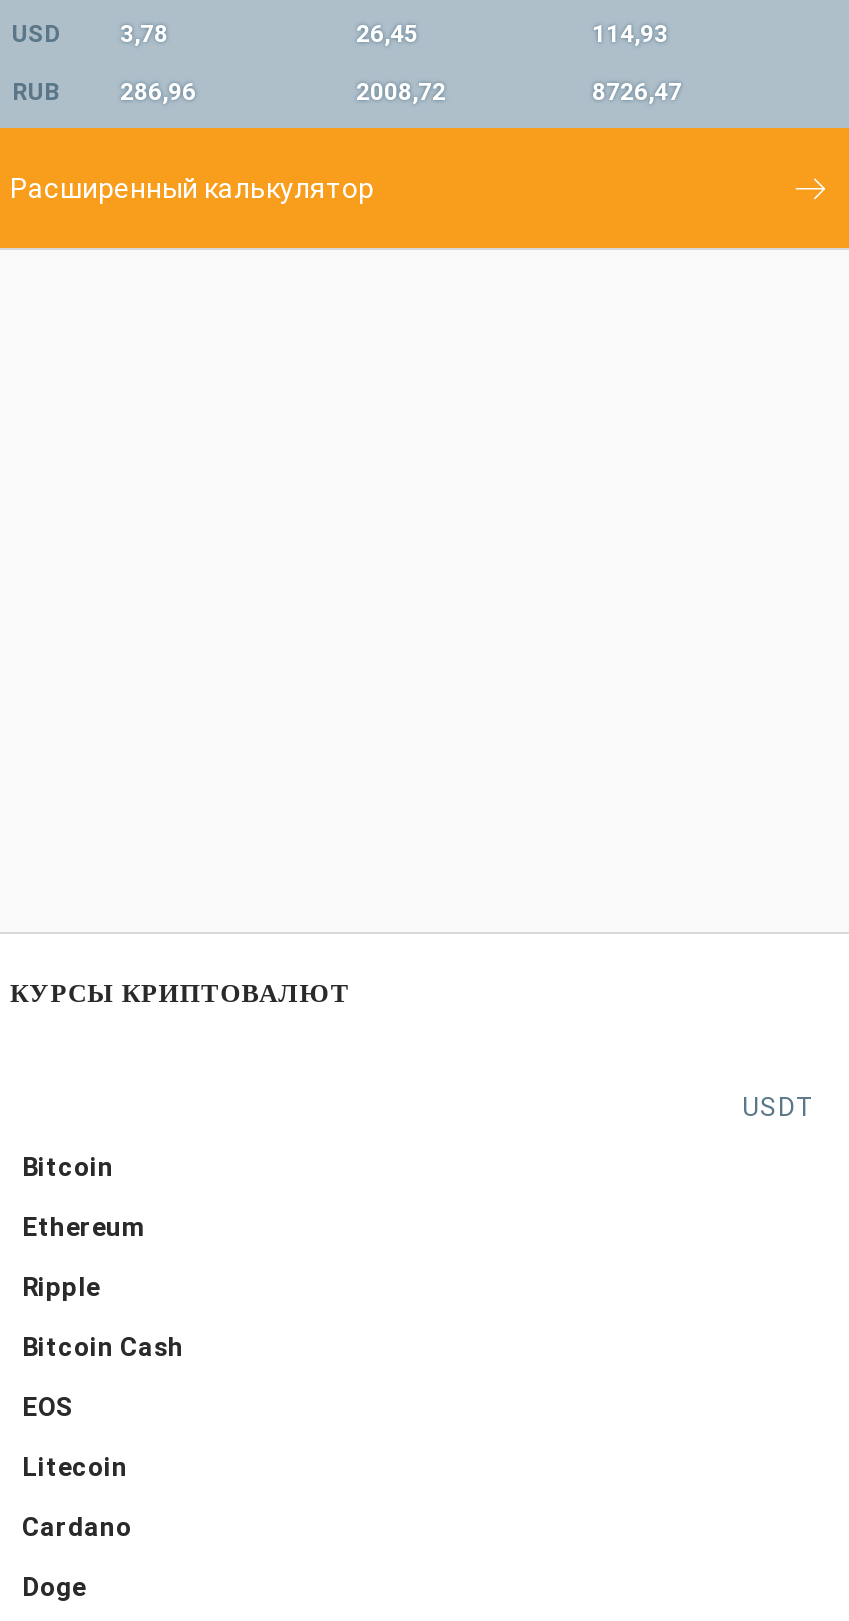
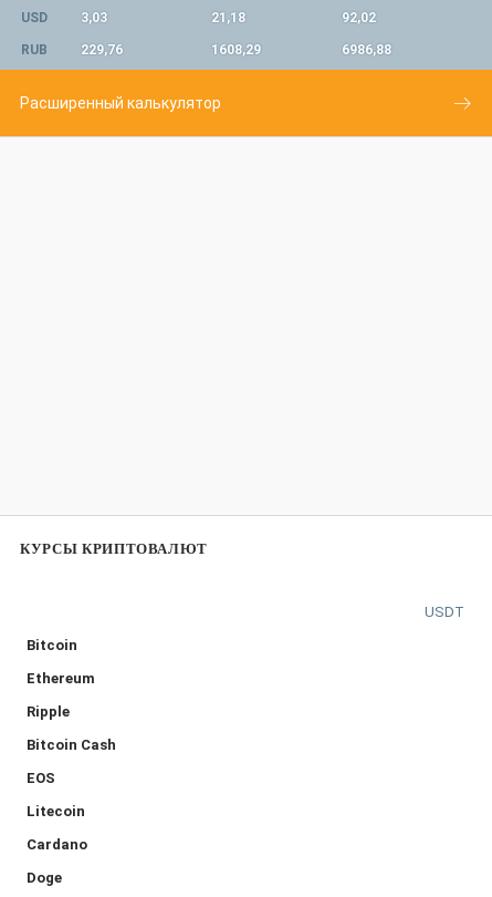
[120,20,168,48] 3,78 -> [81,10,107,25] 3,03
[356,20,418,48] 26,45 -> [211,10,245,25] 21,18
[592,20,668,48] 114,93 -> [342,10,376,25] 92,02
[120,78,196,106] 286,96 -> [81,42,123,57] 229,76
[356,78,446,106] 2008,72 -> [211,42,261,57] 1608,29
[592,78,682,106] 8726,47 -> [342,42,391,57] 6986,88

